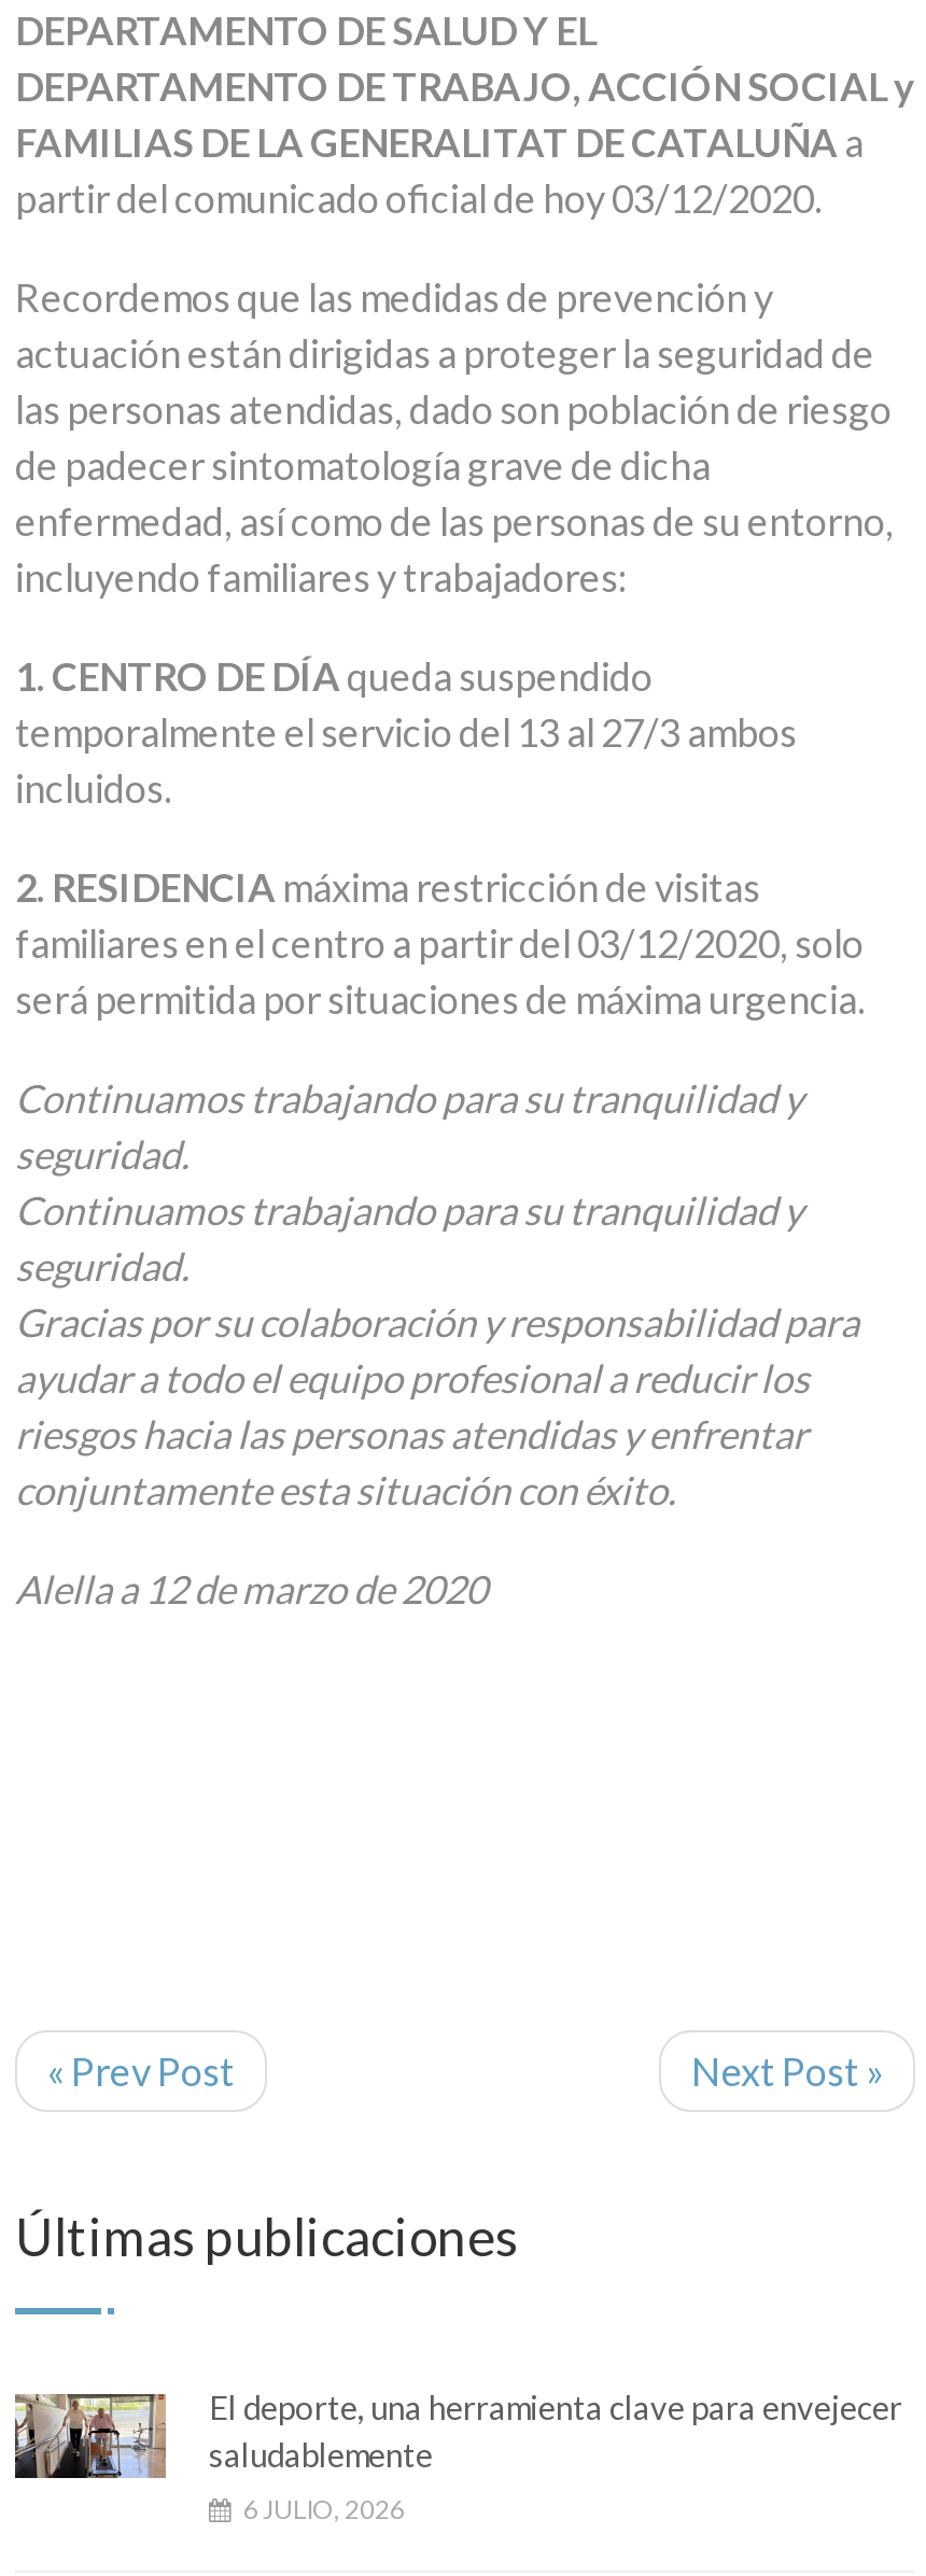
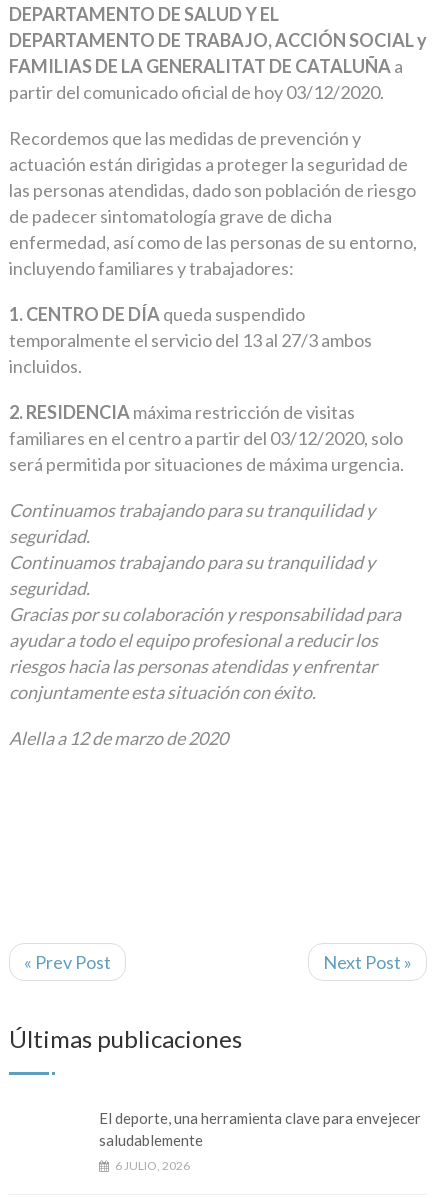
[11,2392,168,2482] [image] -> none

